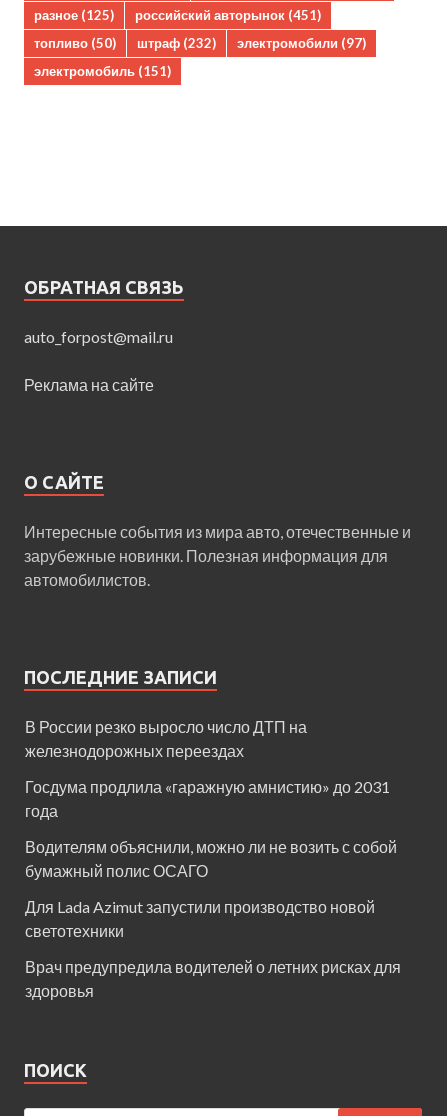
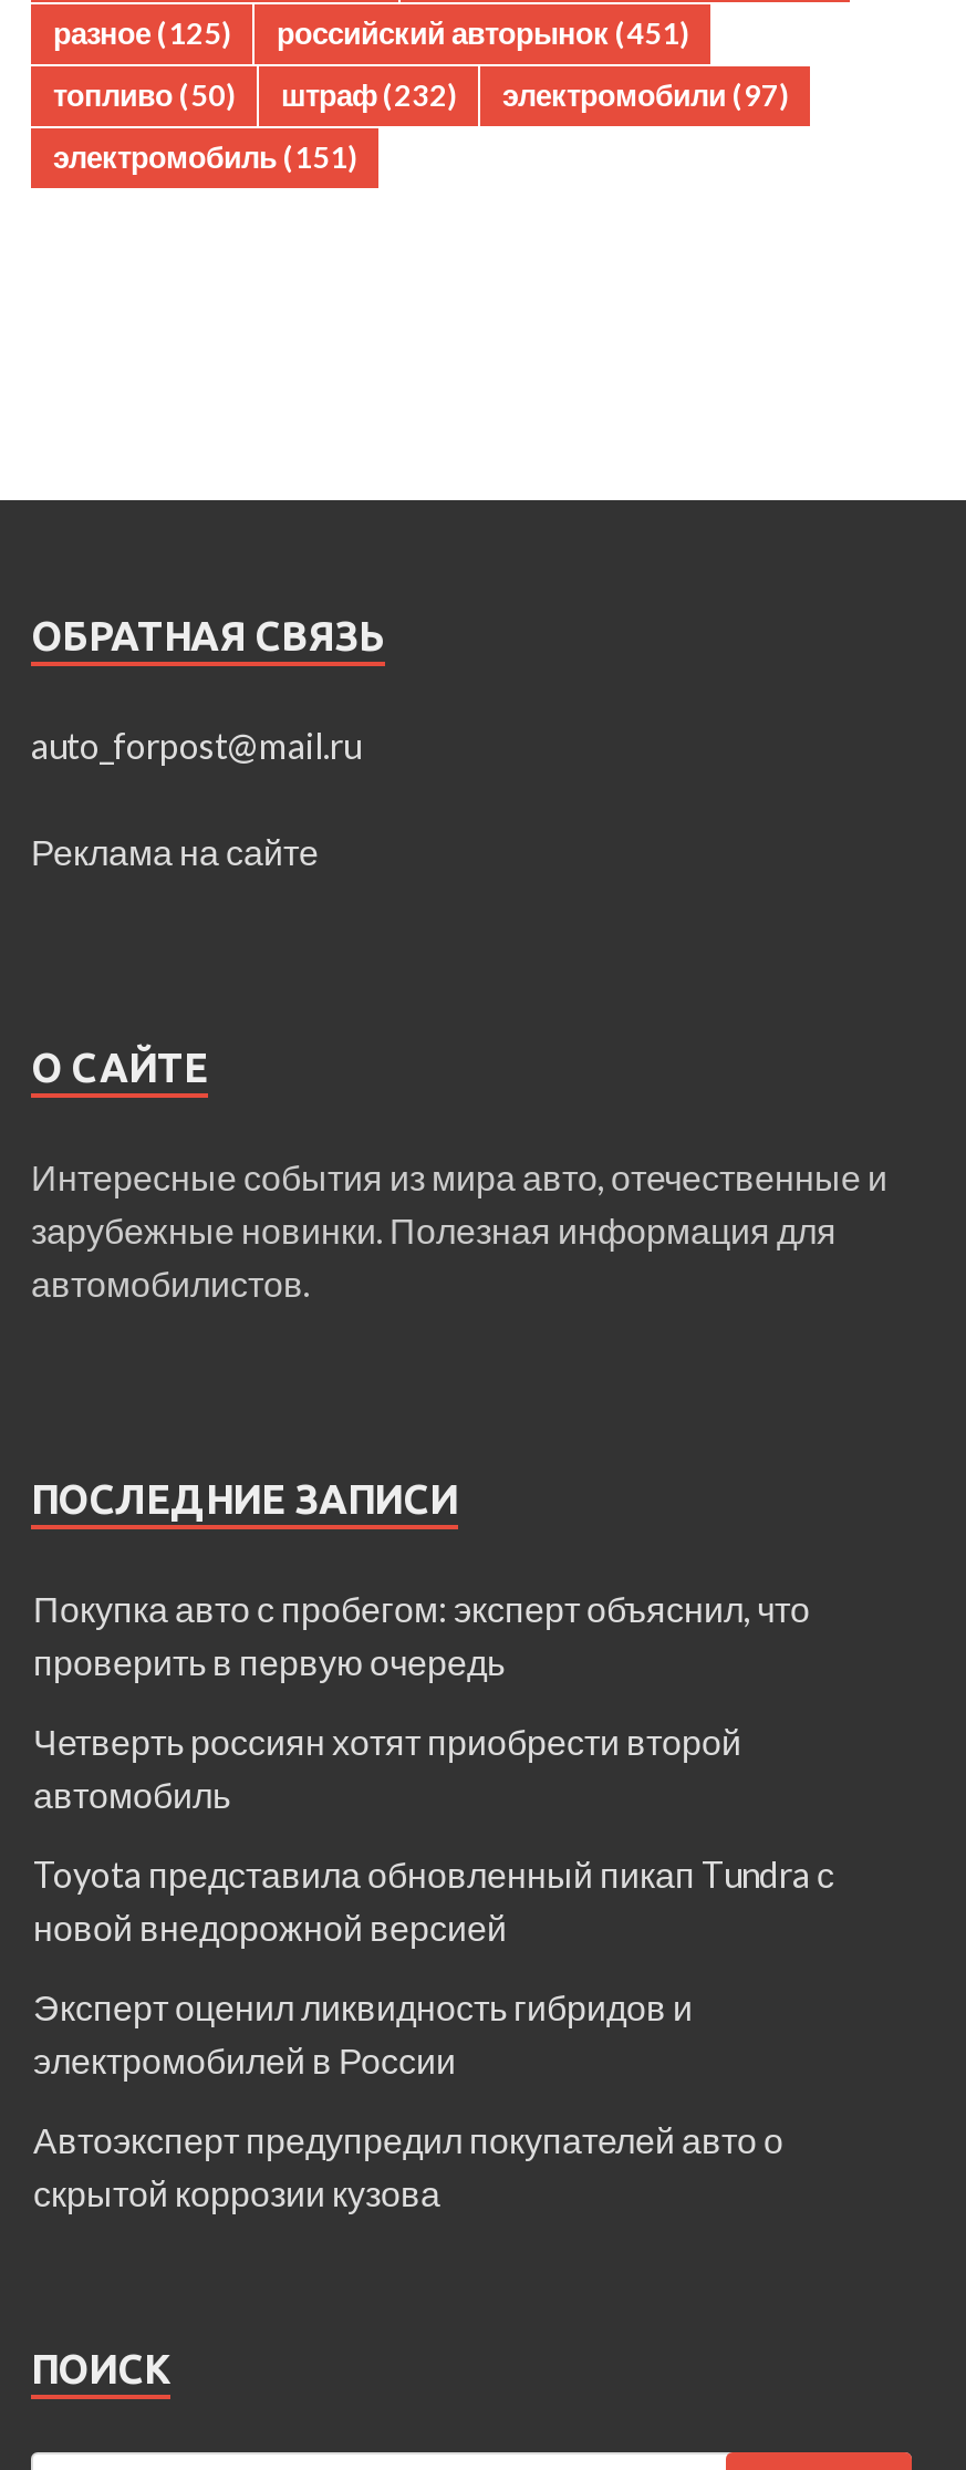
[25,717,307,760] В России резко выросло число ДТП на | железнодорожных переездах -> [33,1588,810,1683] Покупка авто с пробегом: эксперт объяснил, что | проверить в первую очередь
[25,777,390,820] Госдума продлила «гаражную амнистию» до 2031 | года -> [33,1721,741,1816] Четверть россиян хотят приобрести второй | автомобиль
[25,837,397,880] Водителям объяснили, можно ли не возить с собой | бумажный полис ОСАГО -> [33,1853,834,1949] Toyota представила обновленный пикап Tundra с | новой внедорожной версией
[25,897,375,940] Для Lada Azimut запустили производство новой | светотехники -> [33,1986,693,2081] Эксперт оценил ликвидность гибридов и | электромобилей в России
[25,957,401,1000] Врач предупредила водителей о летних рисках для | здоровья -> [33,2119,783,2214] Автоэксперт предупредил покупателей авто о | скрытой коррозии кузова

